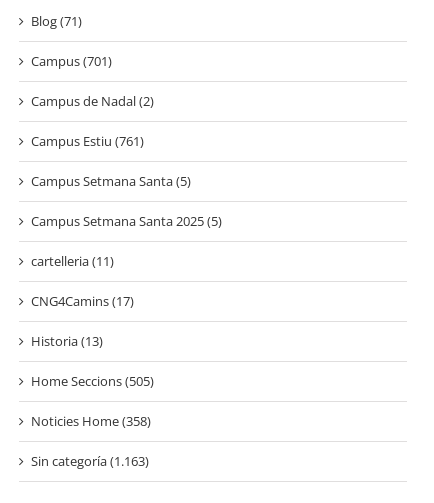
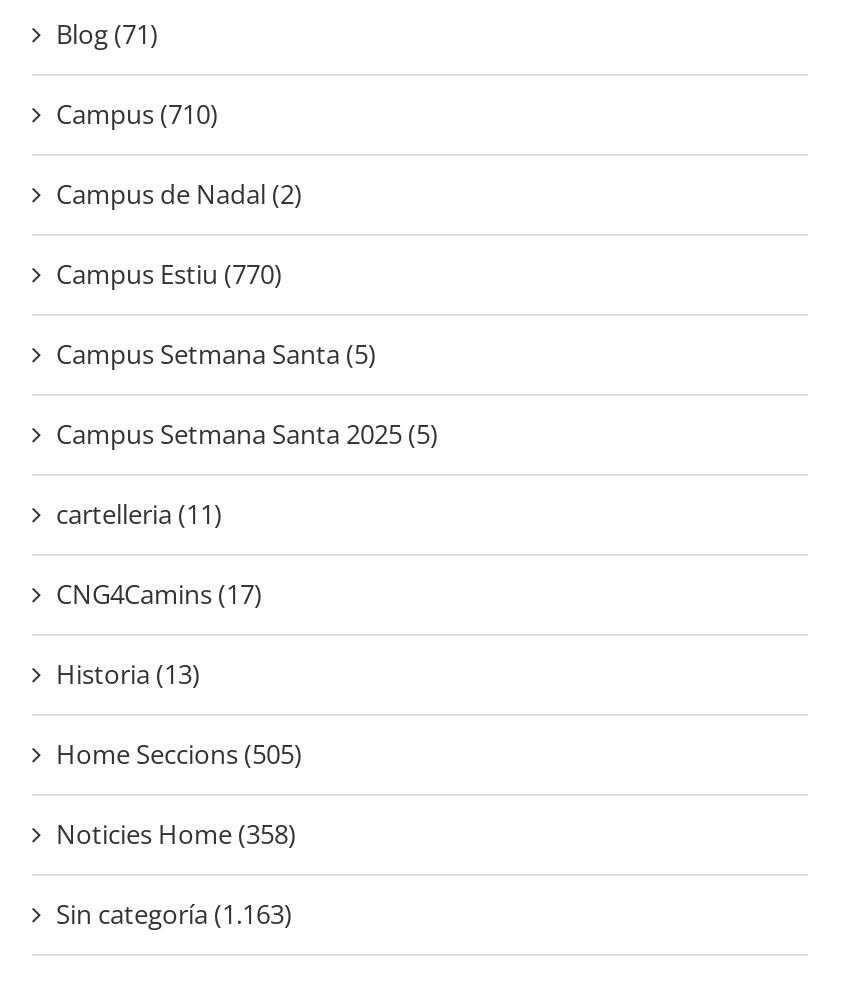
[31,52,112,70] Campus (701) -> [56,96,218,132] Campus (710)
[31,132,144,150] Campus Estiu (761) -> [56,256,282,292] Campus Estiu (770)

